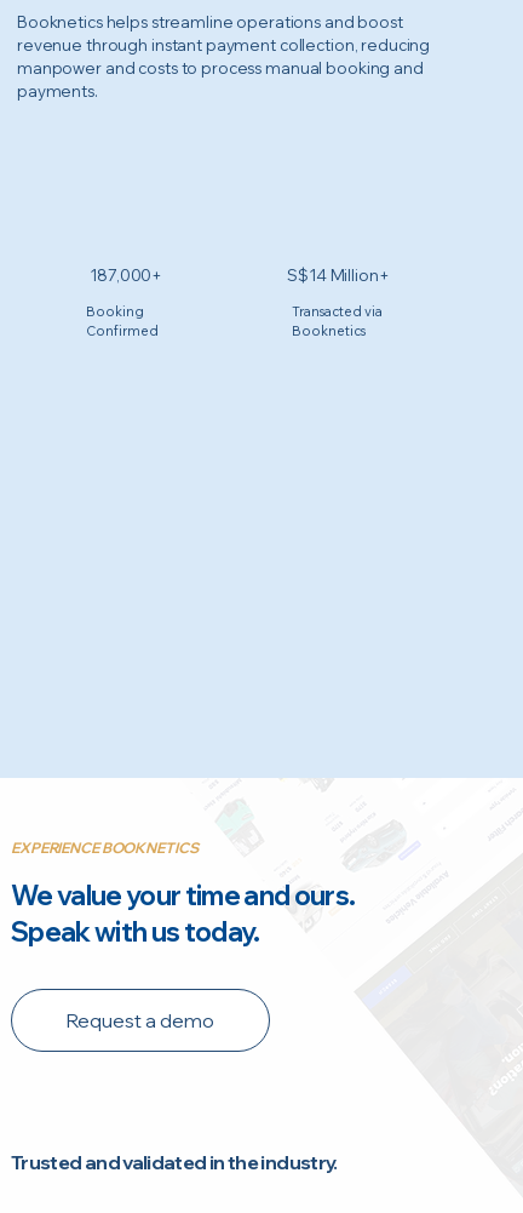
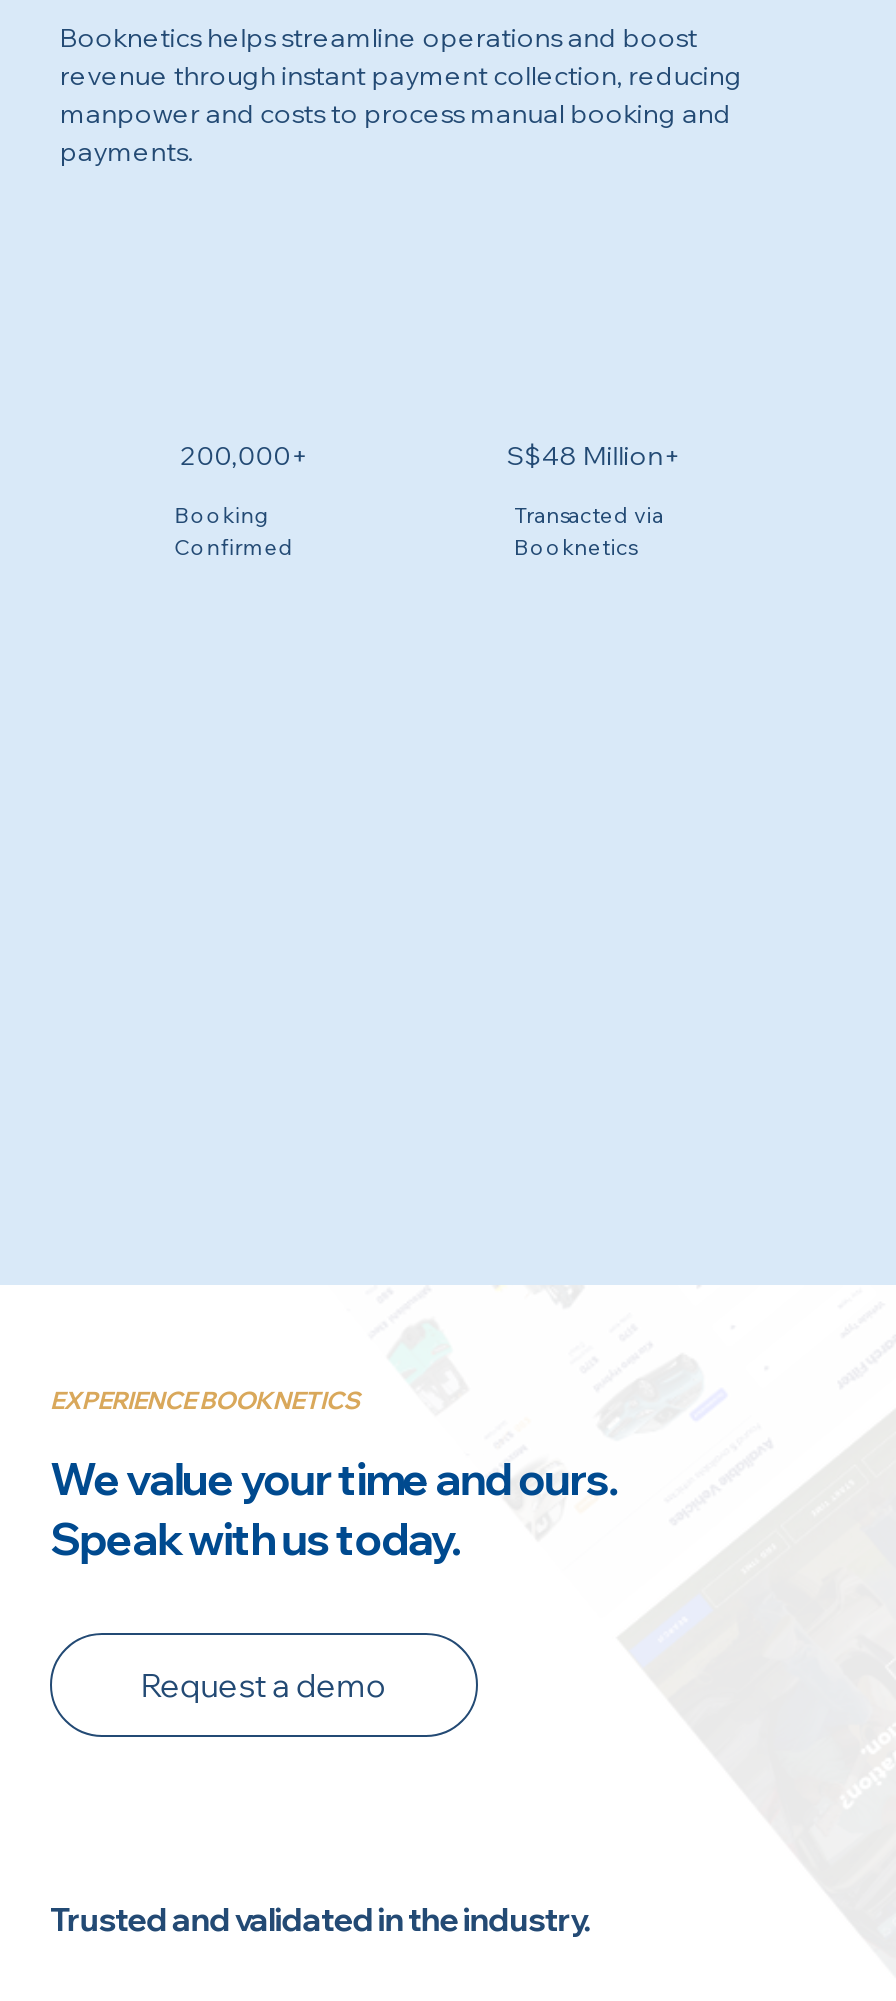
[90,266,162,285] 187,000+ -> [180,440,308,472] 200,000+
[287,266,389,285] S$14 Million+ -> [506,440,681,472] S$48 Million+

